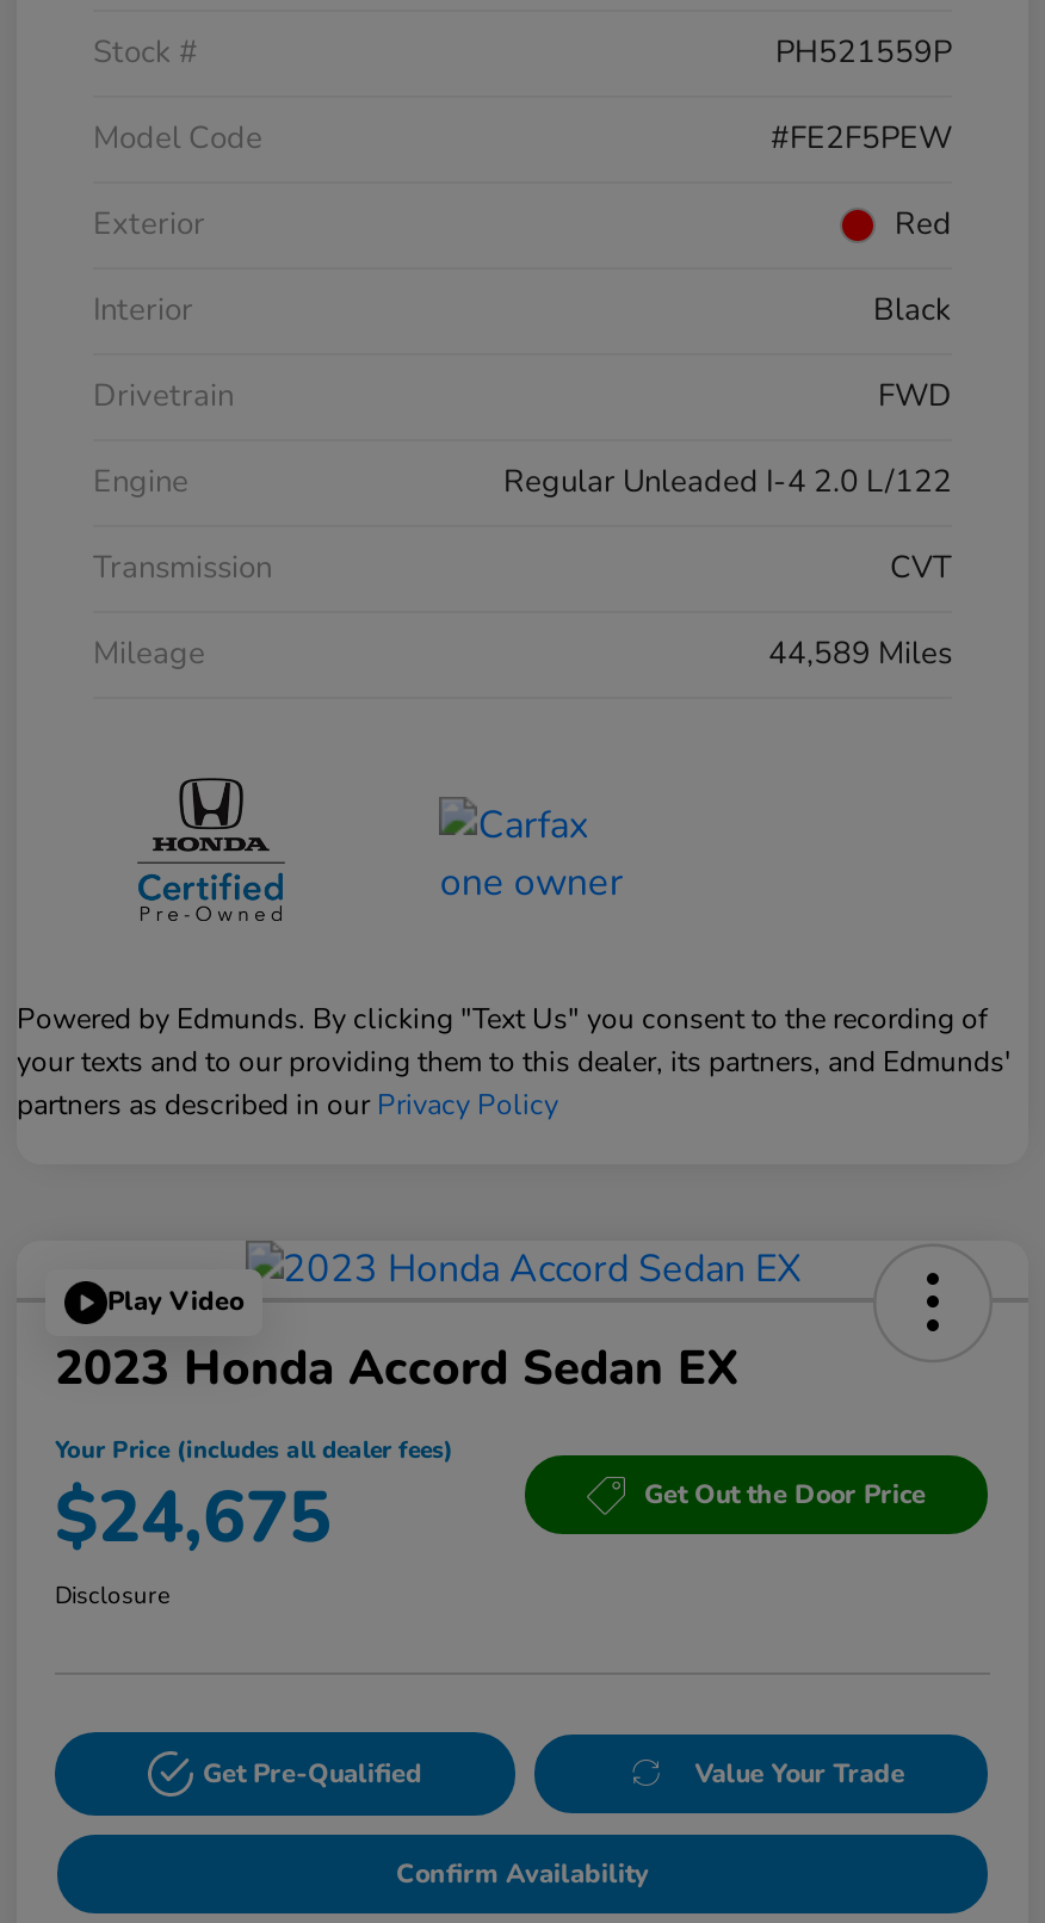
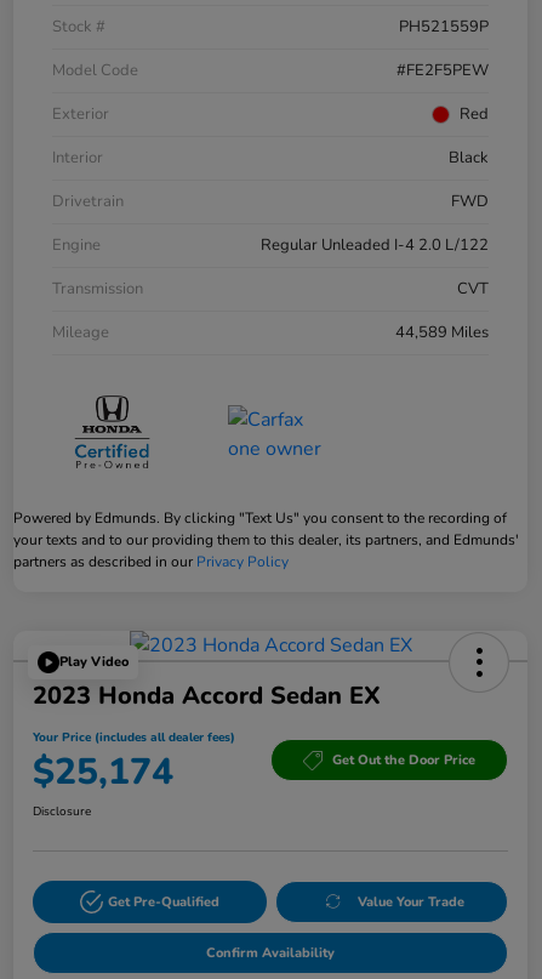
[55,1469,332,1567] $24,675 -> [33,747,173,797] $25,174

